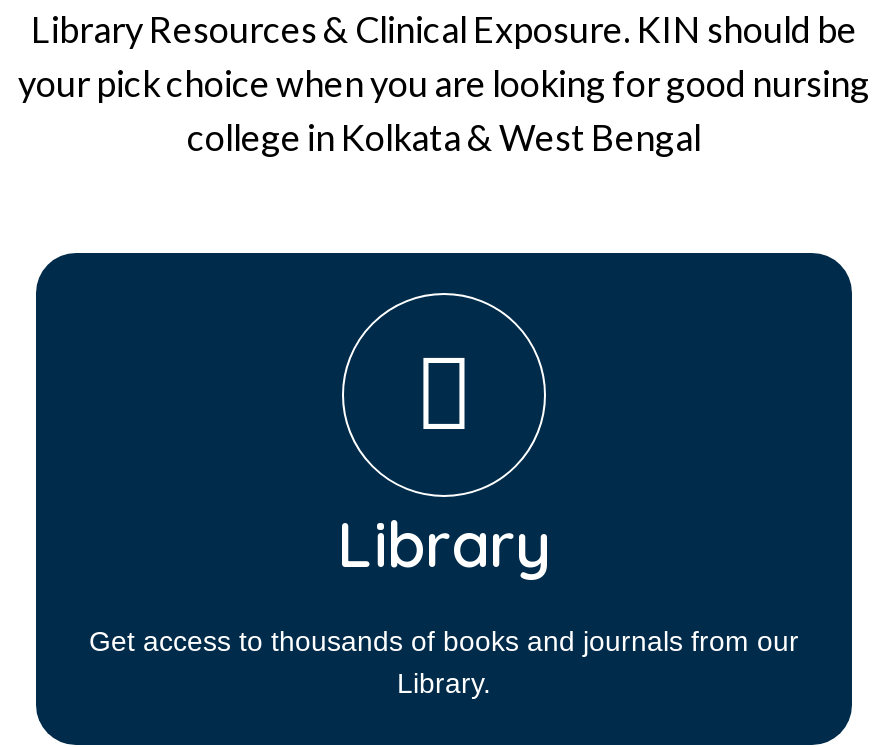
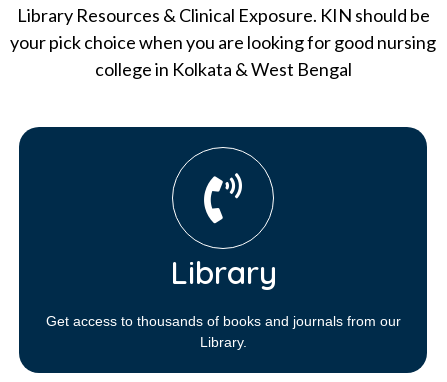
[406,348,482,446] [image] -> [203,172,243,224] [image]

